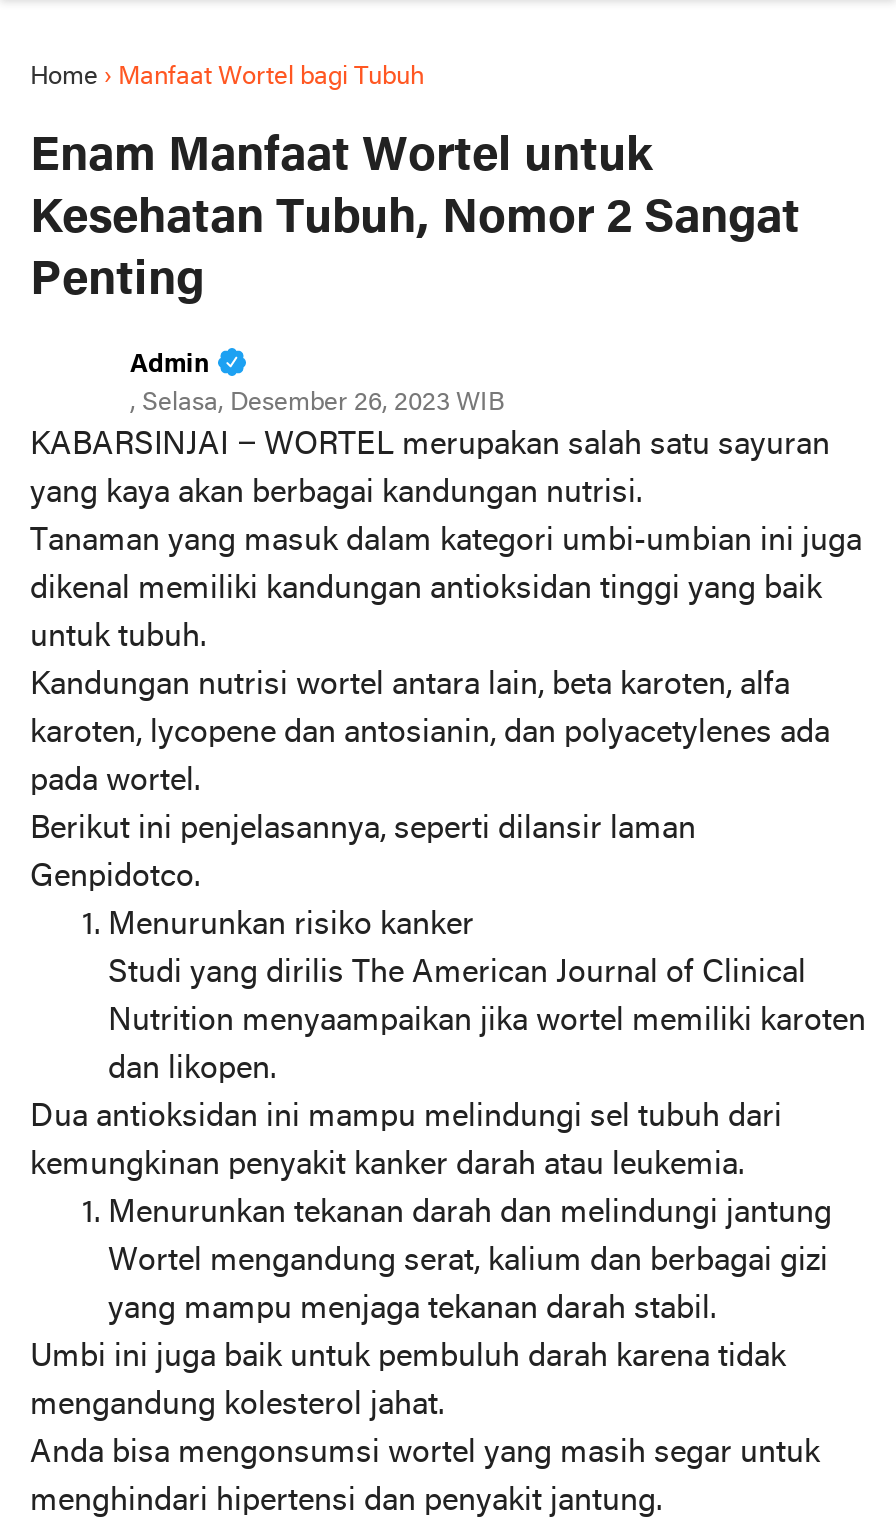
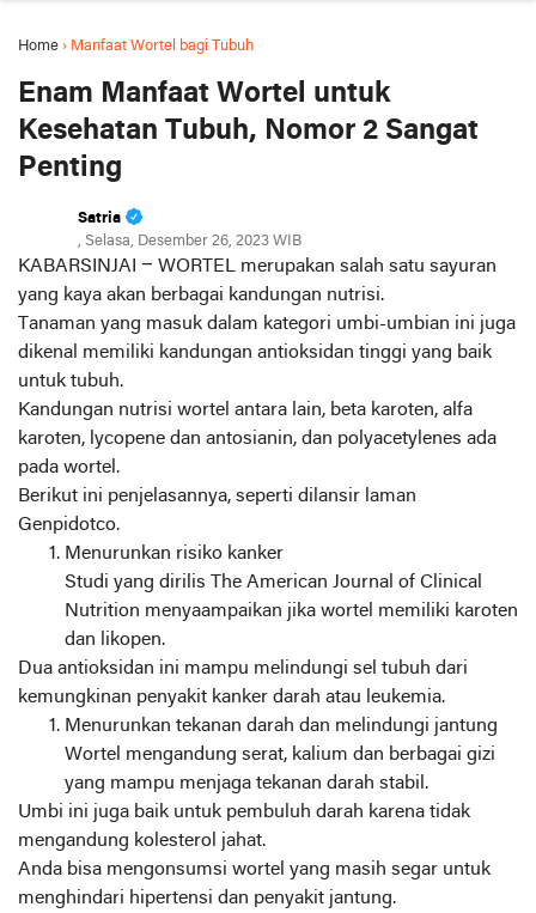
[130,352,210,378] Admin -> [78,211,121,226] Satria

